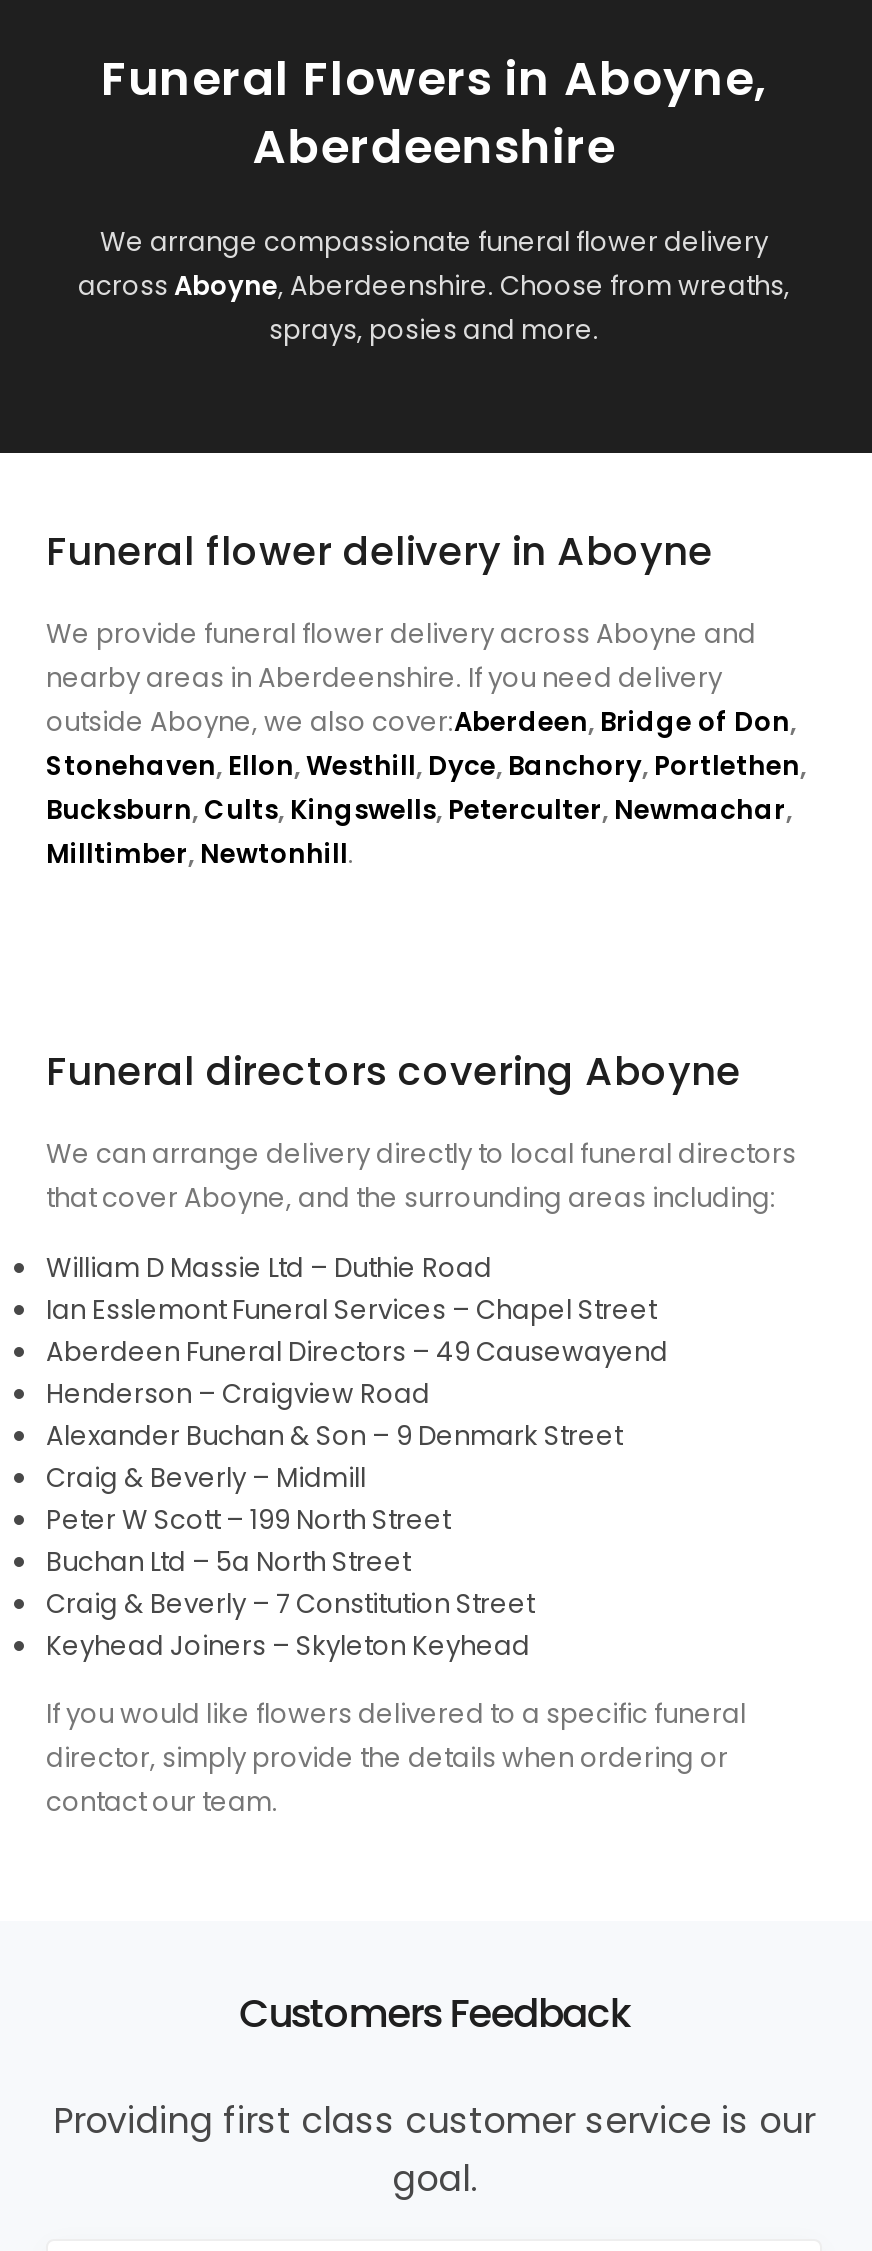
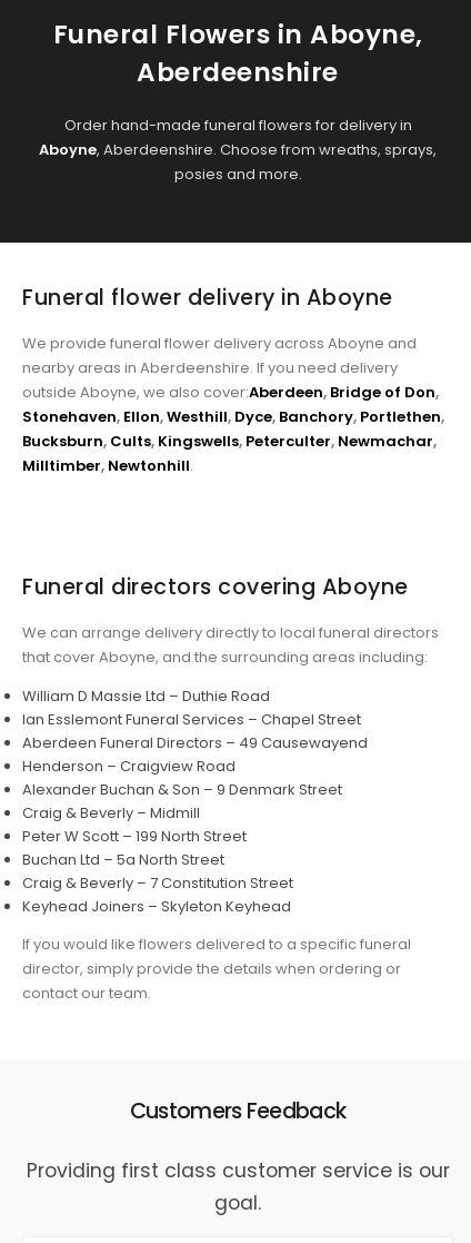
[78,223,790,349] We arrange compassionate funeral flower delivery | across Aboyne, Aberdeenshire. Choose from wreaths, | sprays, posies and more. -> [39,114,437,184] Order hand-made funeral flowers for delivery in | Aboyne, Aberdeenshire. Choose from wreaths, sprays, | posies and more.

